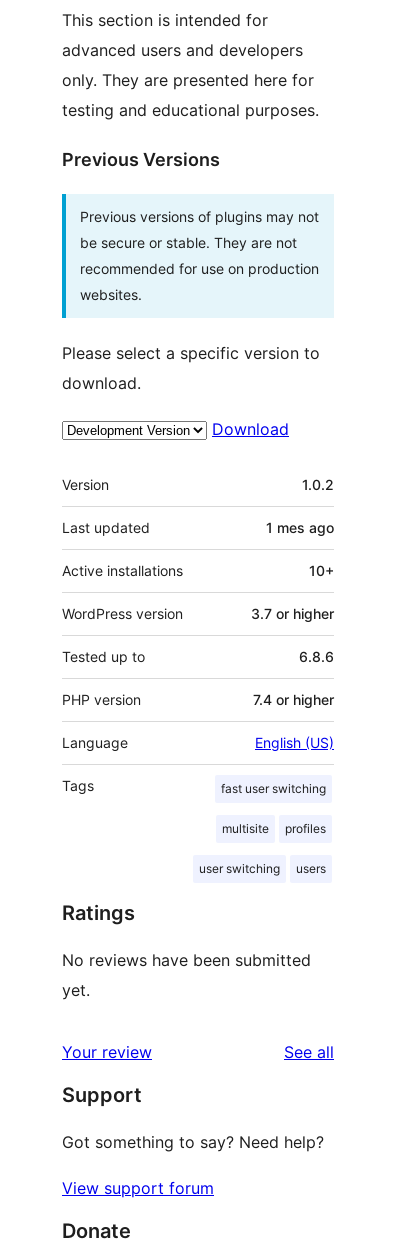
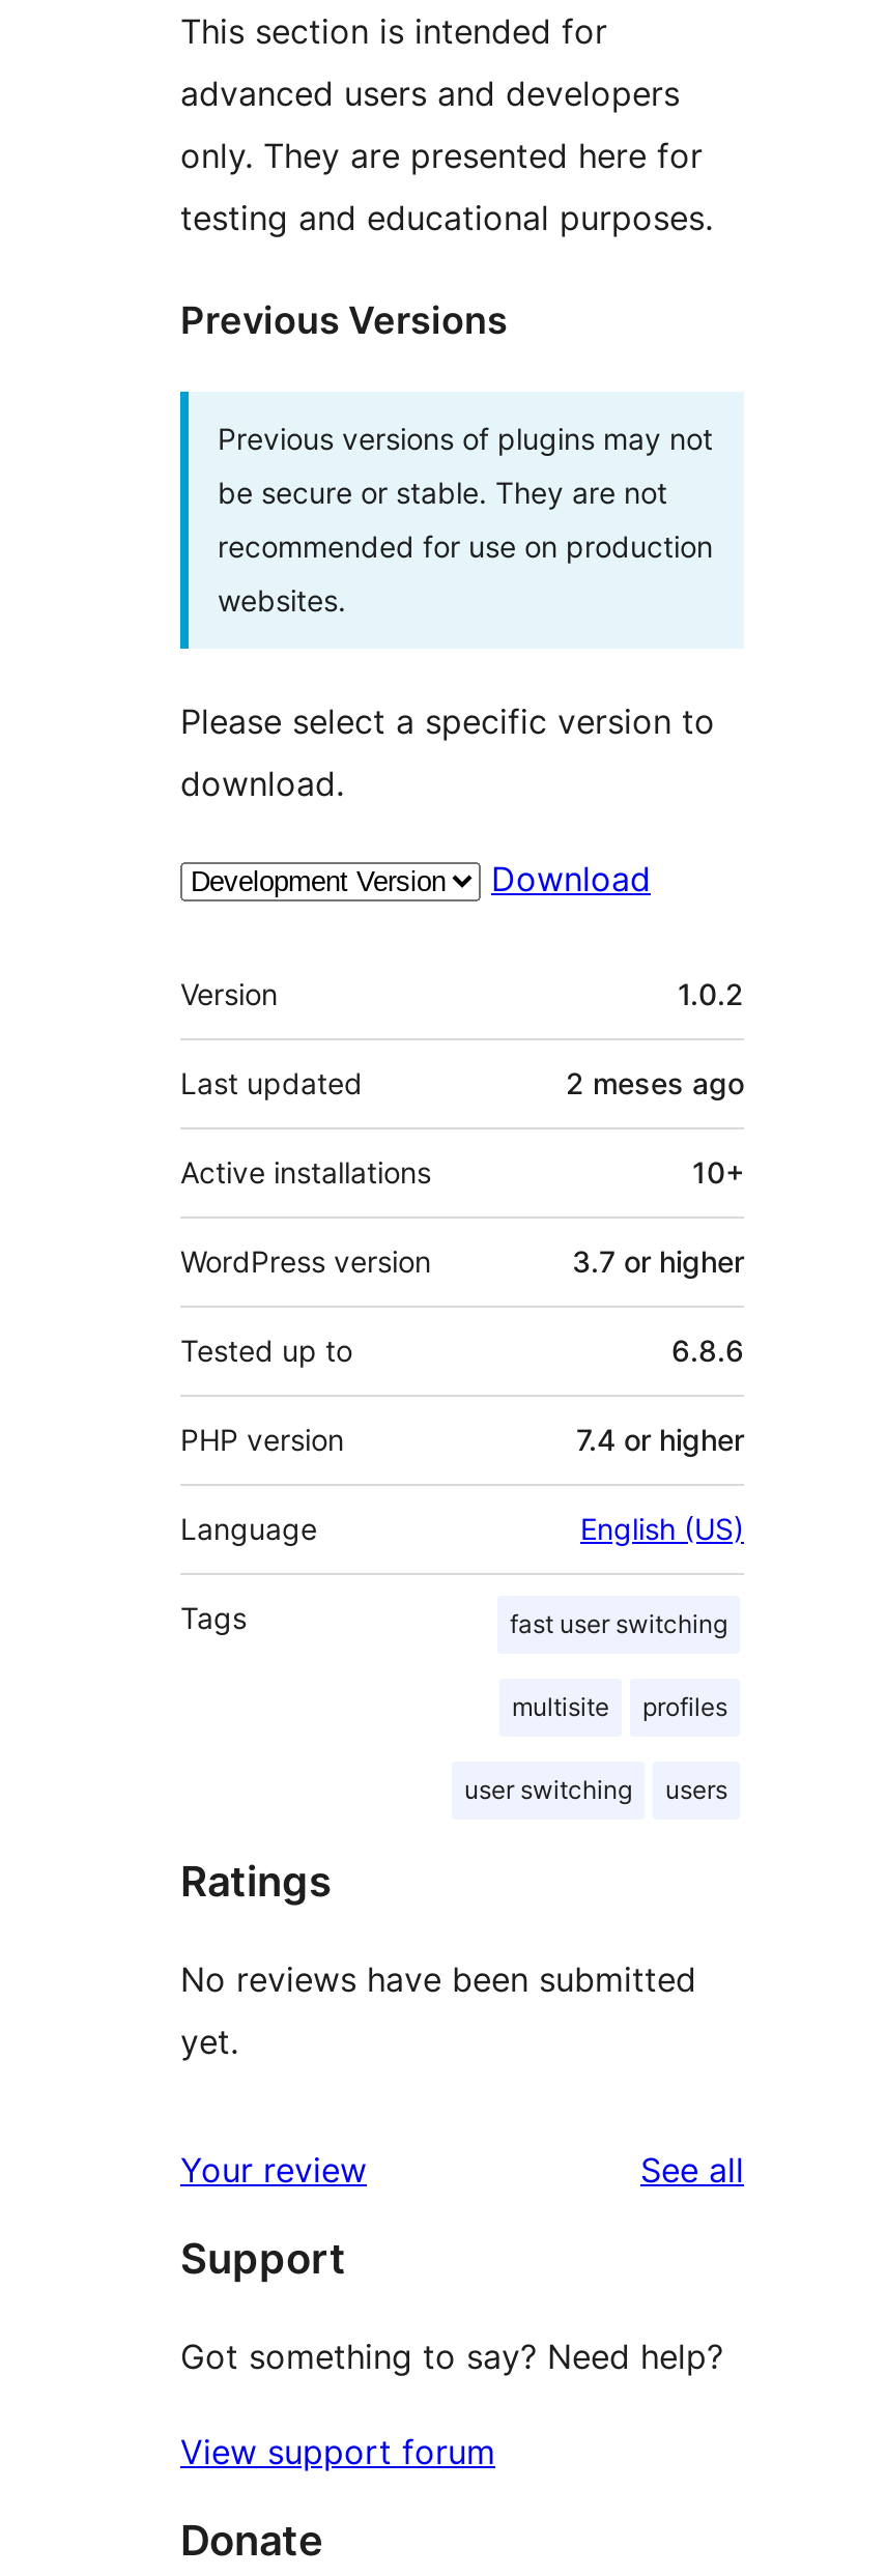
[266,518,334,535] 1 mes ago -> [566,1064,744,1099] 2 meses ago

